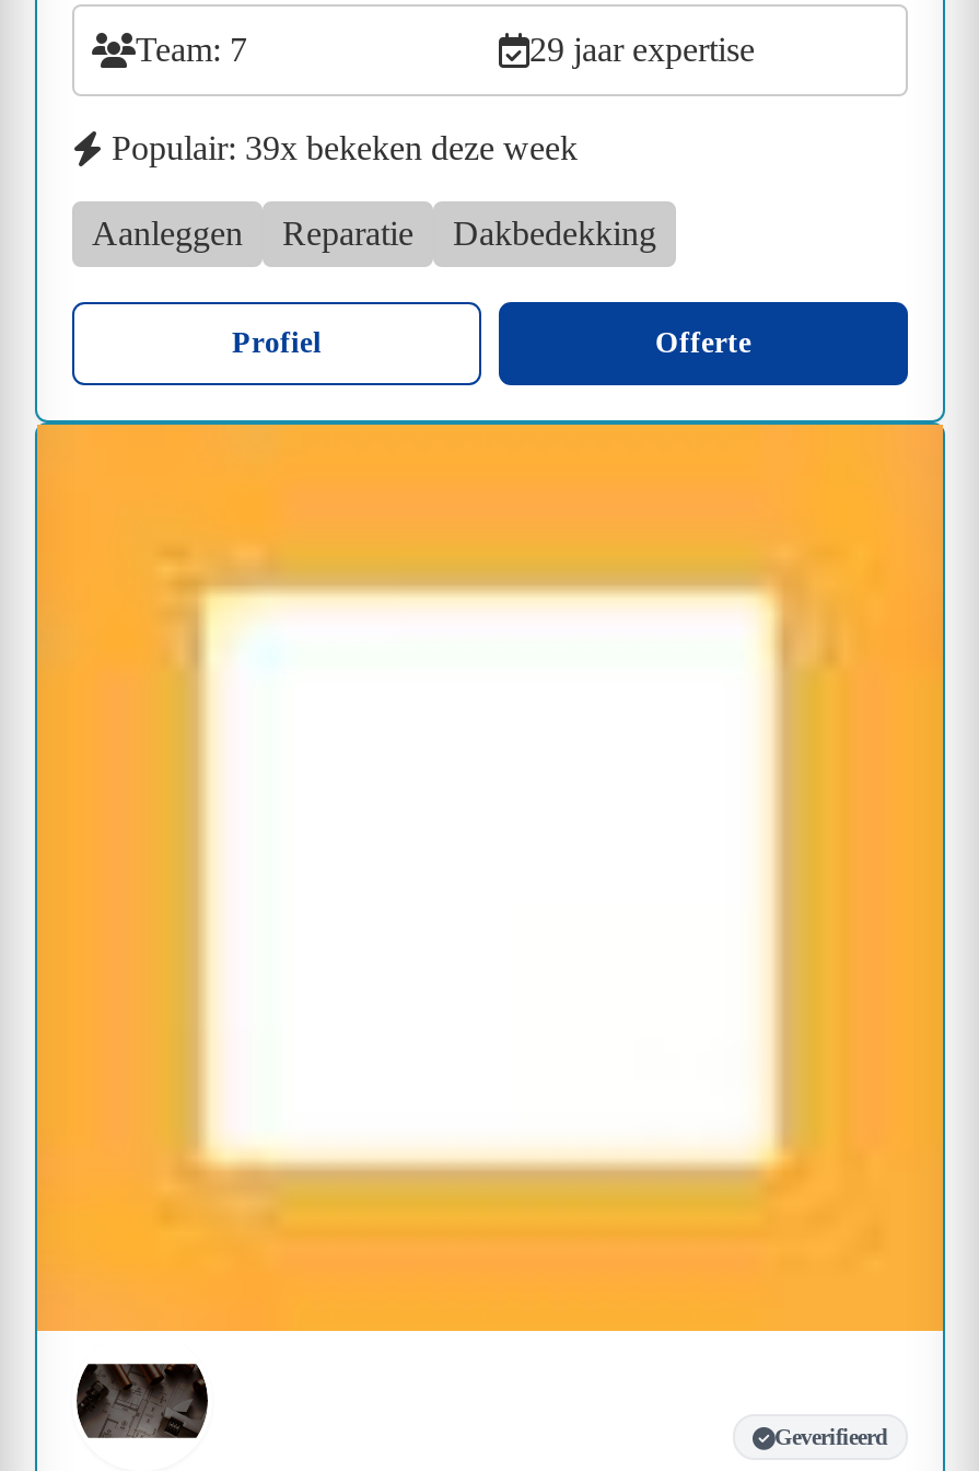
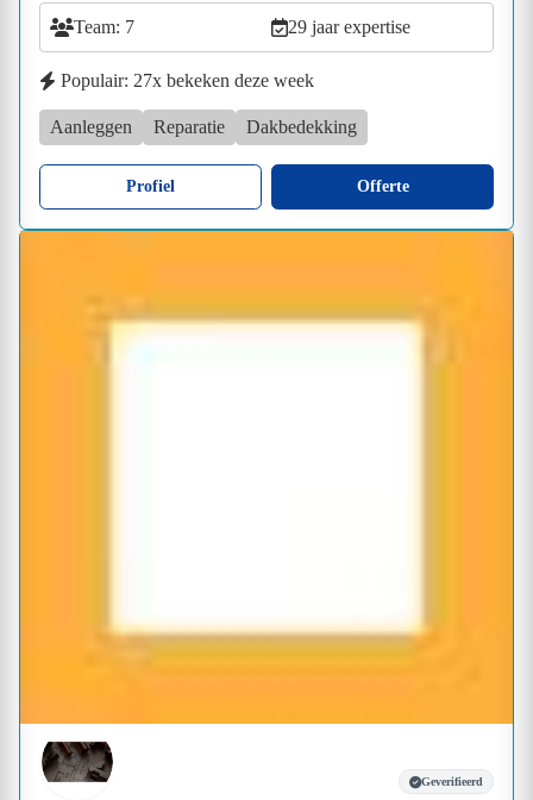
[112,128,578,165] Populair: 39x bekeken deze week -> [61,70,314,90] Populair: 27x bekeken deze week

